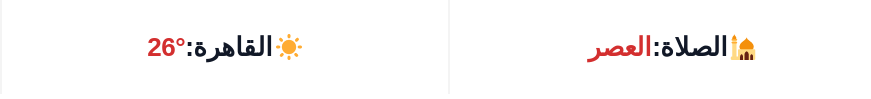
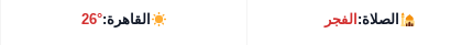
[588,31,728,61] الصلاة:العصر -> [325,10,399,27] الصلاة:الفجر

